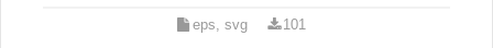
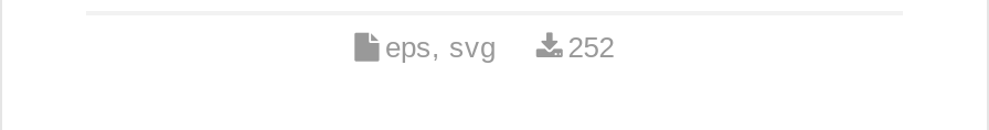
[283,17,306,33] 101 -> [568,32,614,65] 252

